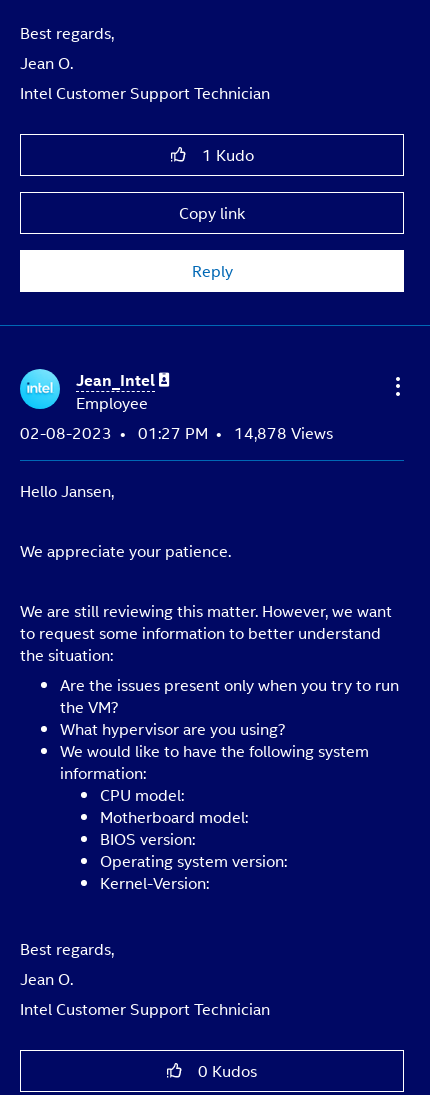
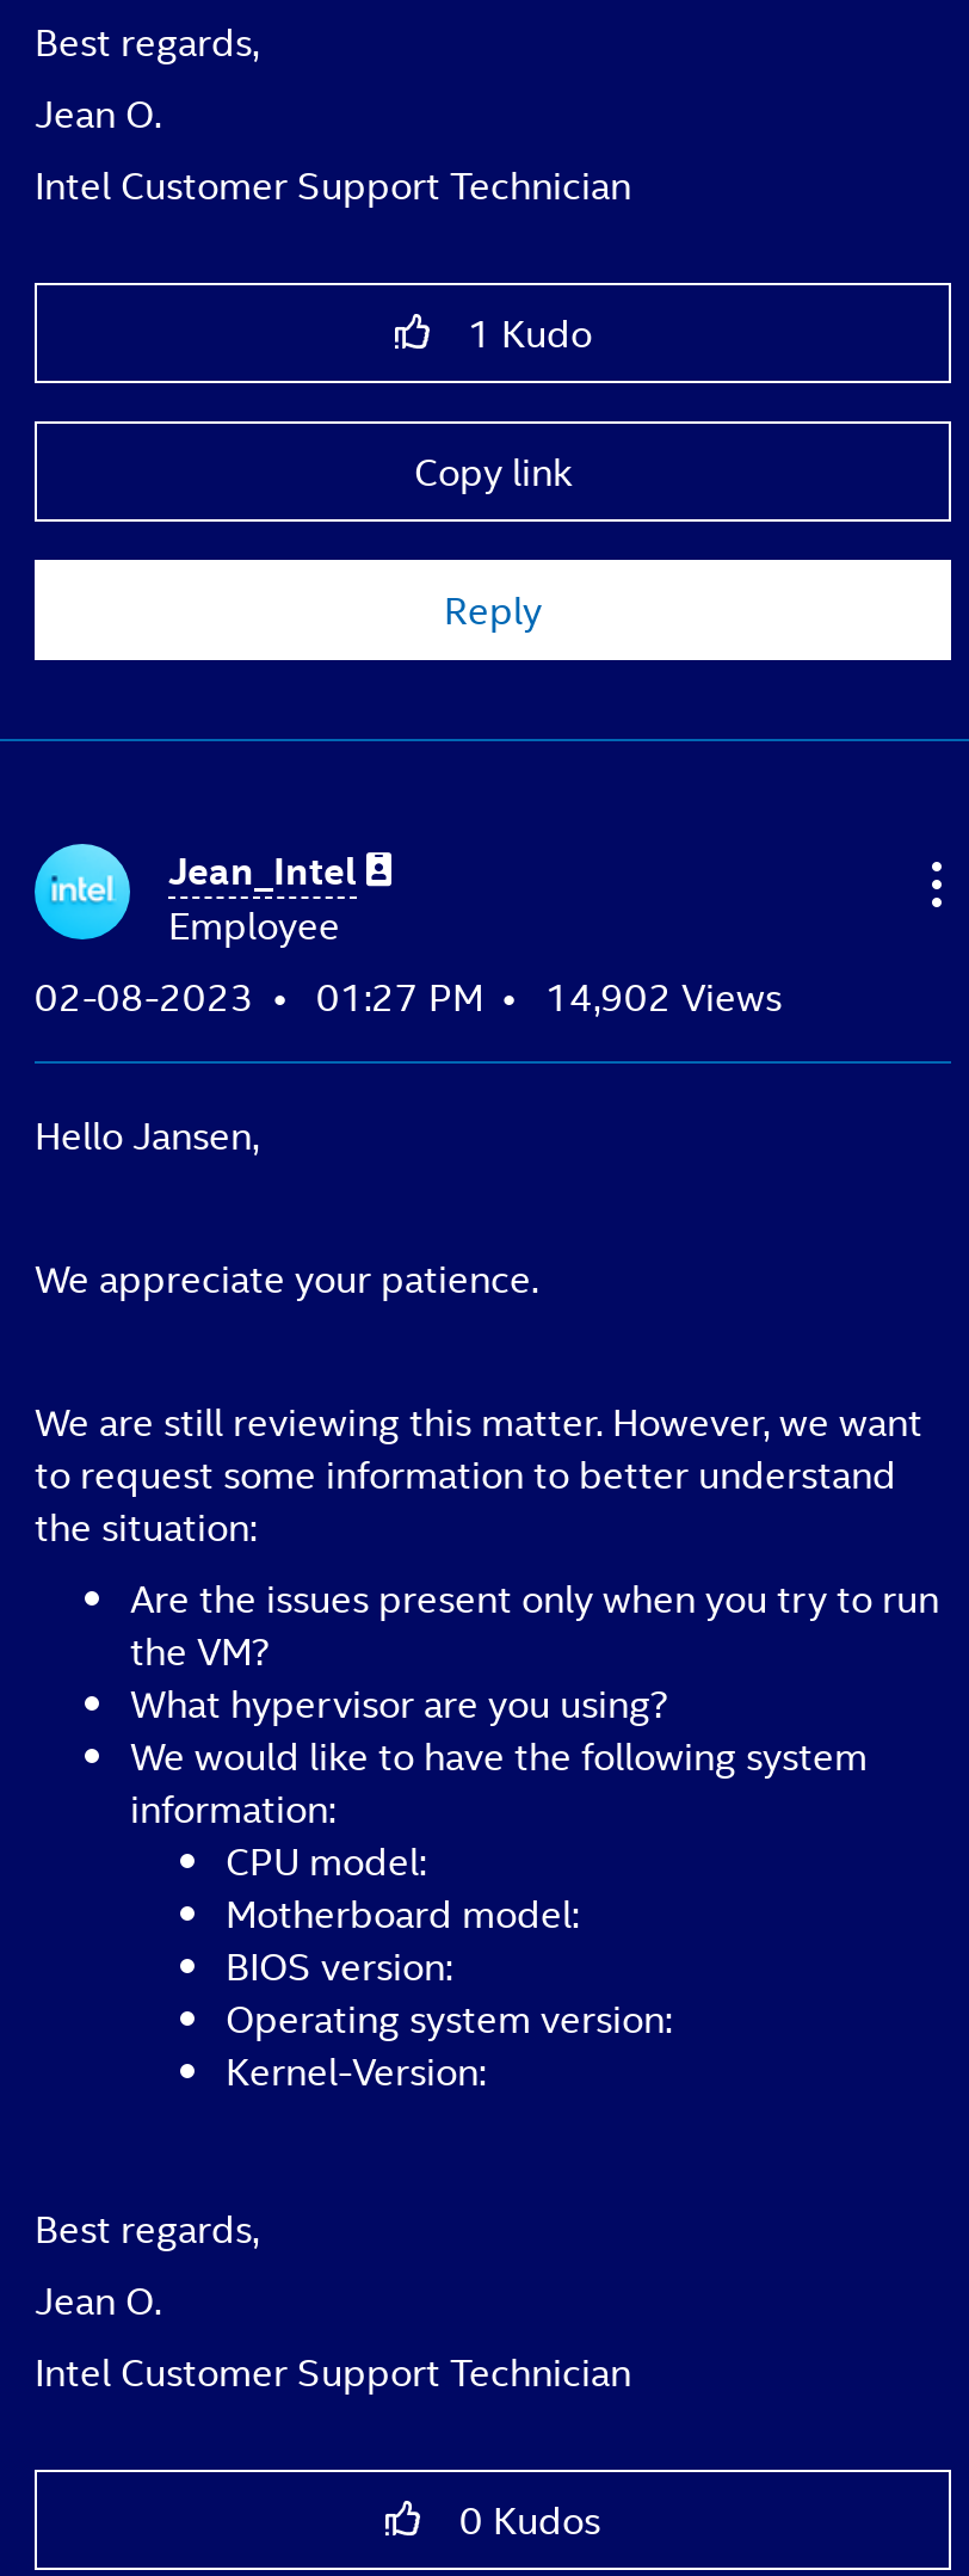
[20,421,333,444] 02-08-2023 01:27 PM 14,878 Views -> [35,968,782,1023] 02-08-2023 01:27 PM 14,902 Views

